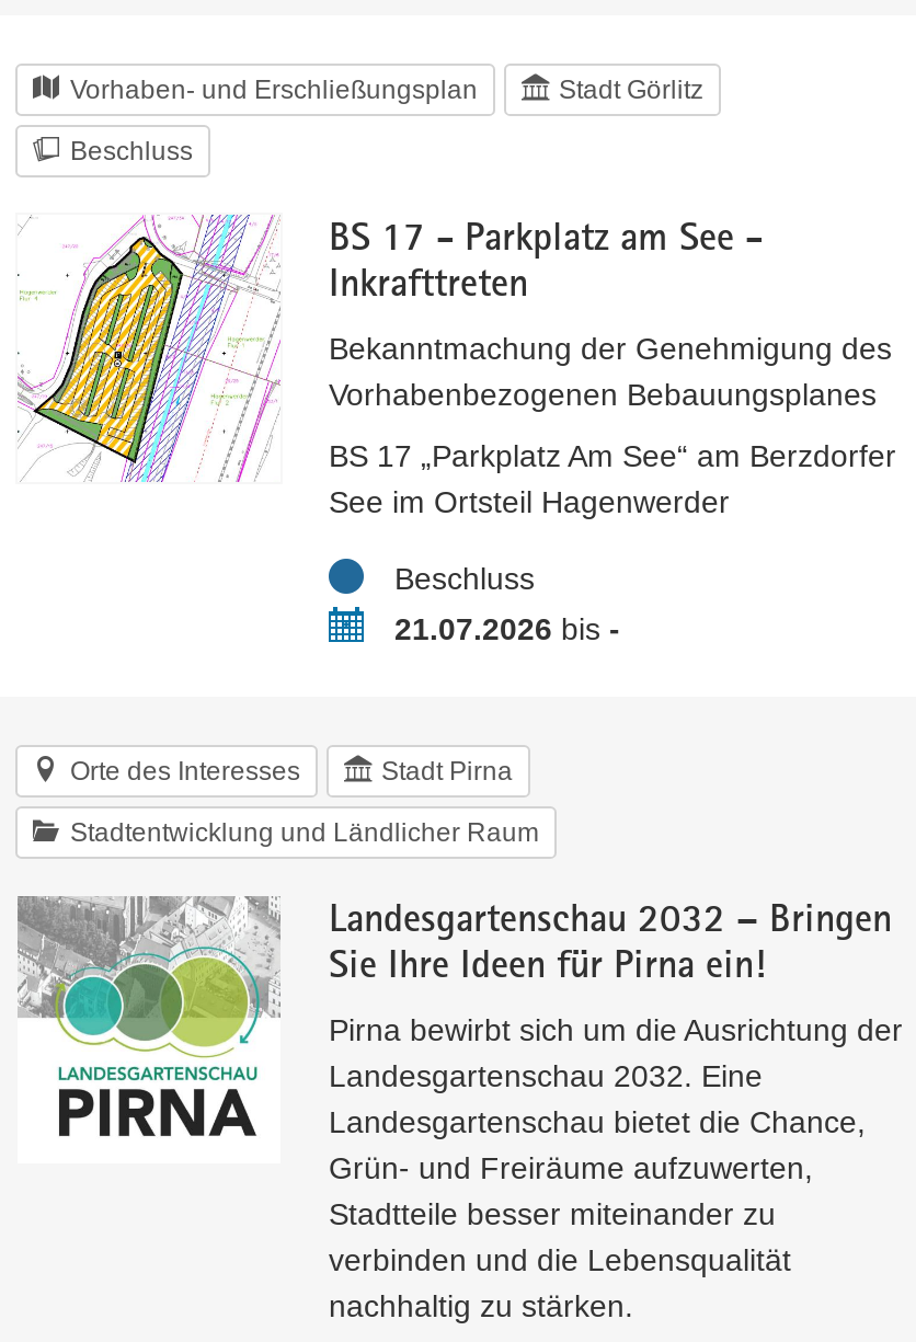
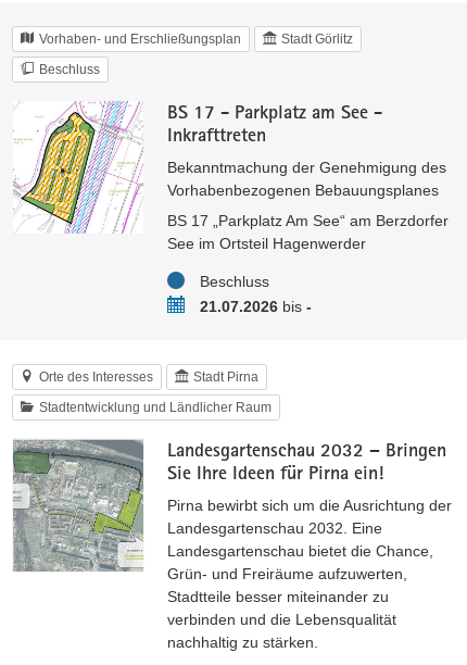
[18,895,280,1162] [image] -> [12,439,144,573] [image]

